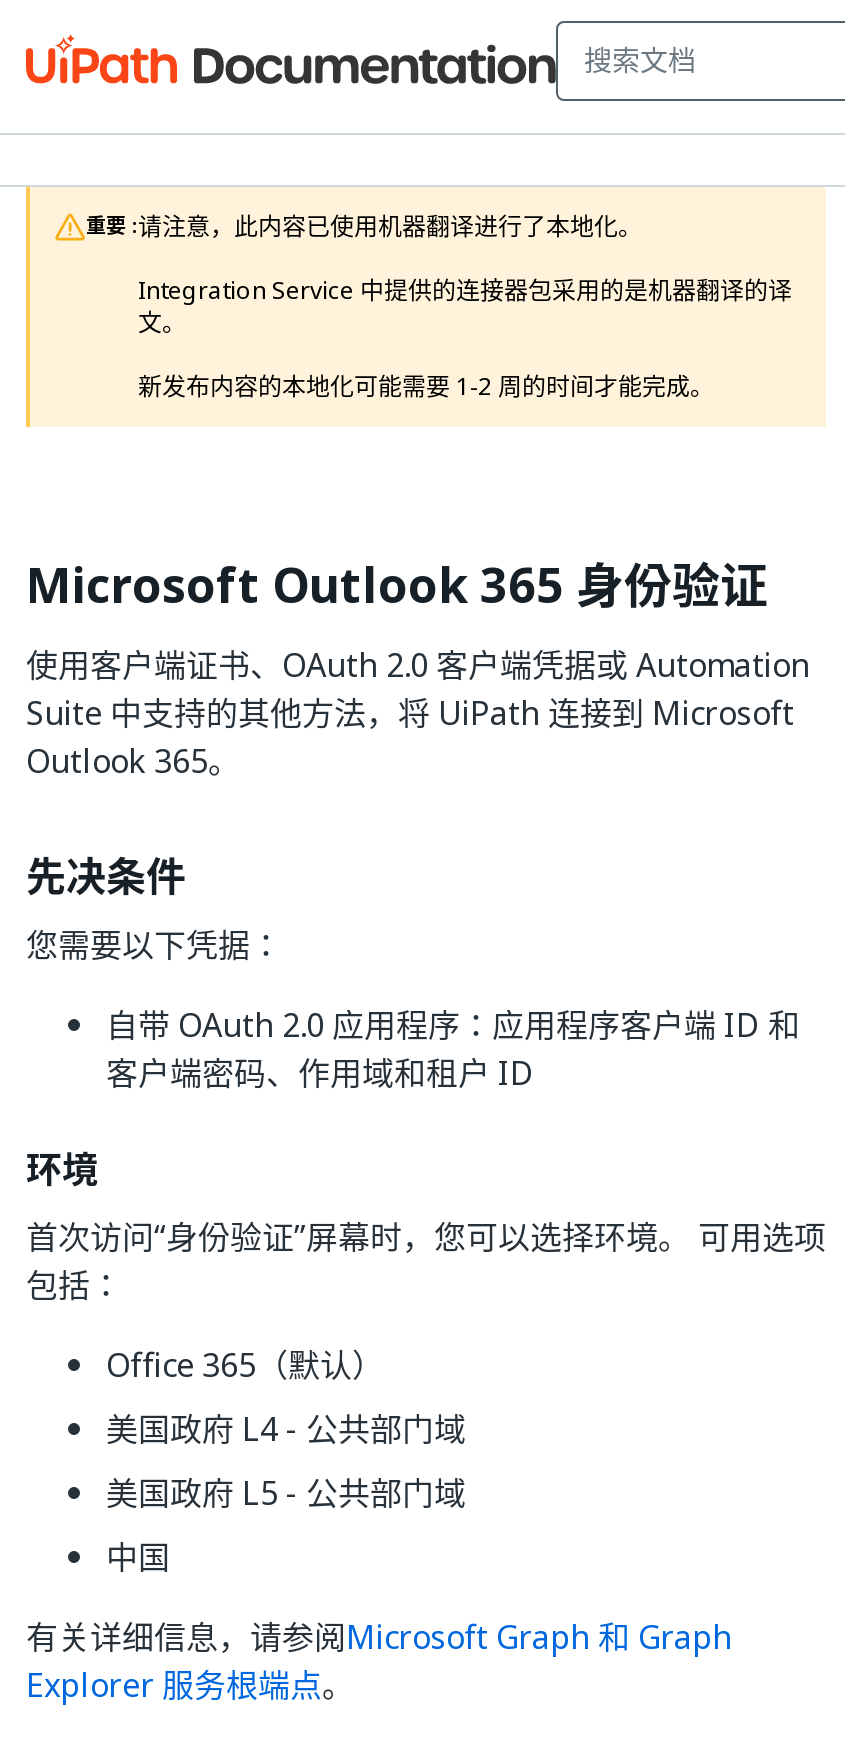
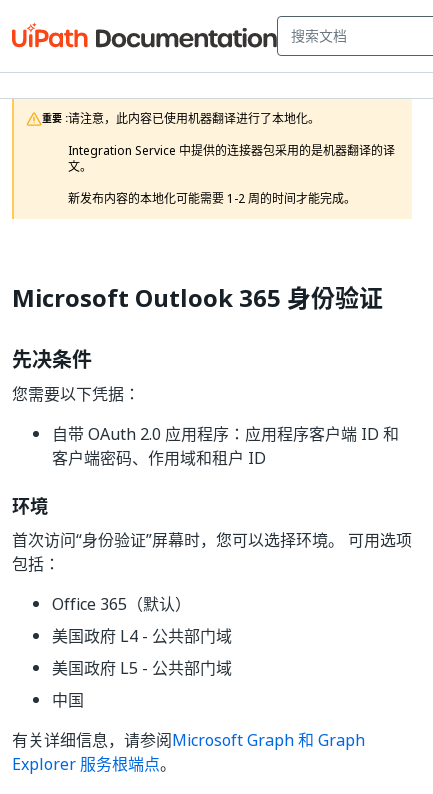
[26,641,810,785] 使用客户端证书、OAuth 2.0 客户端凭据或 Automation | Suite 中支持的其他方法，将 UiPath 连接到 Microsoft | Outlook 365。 -> none

